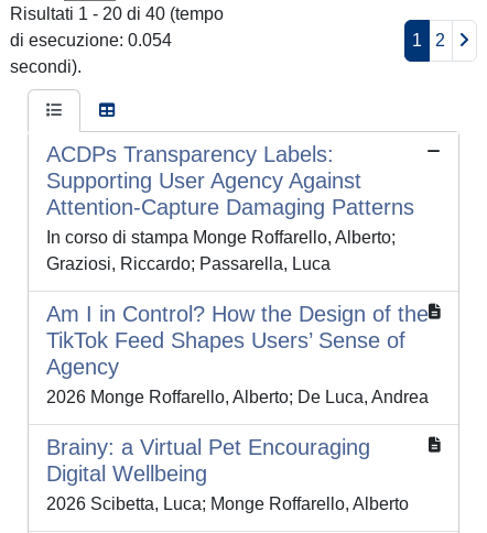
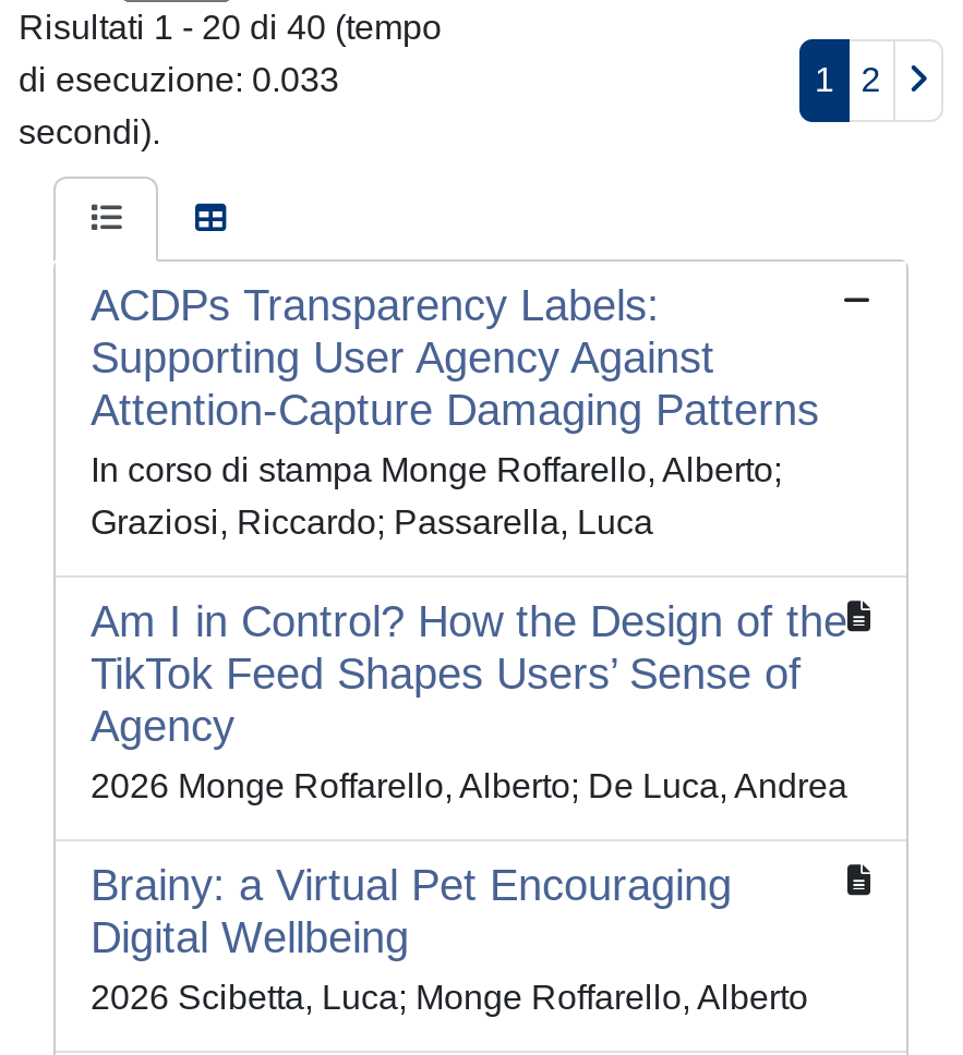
[10,31,172,50] di esecuzione: 0.054 -> [19,62,339,99] di esecuzione: 0.033

